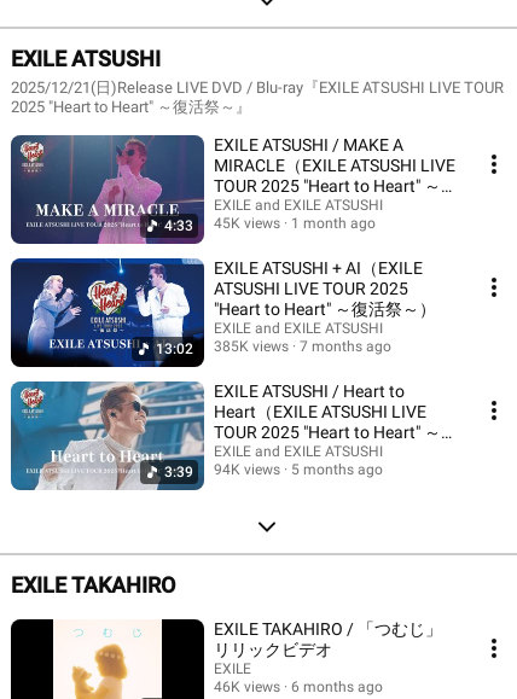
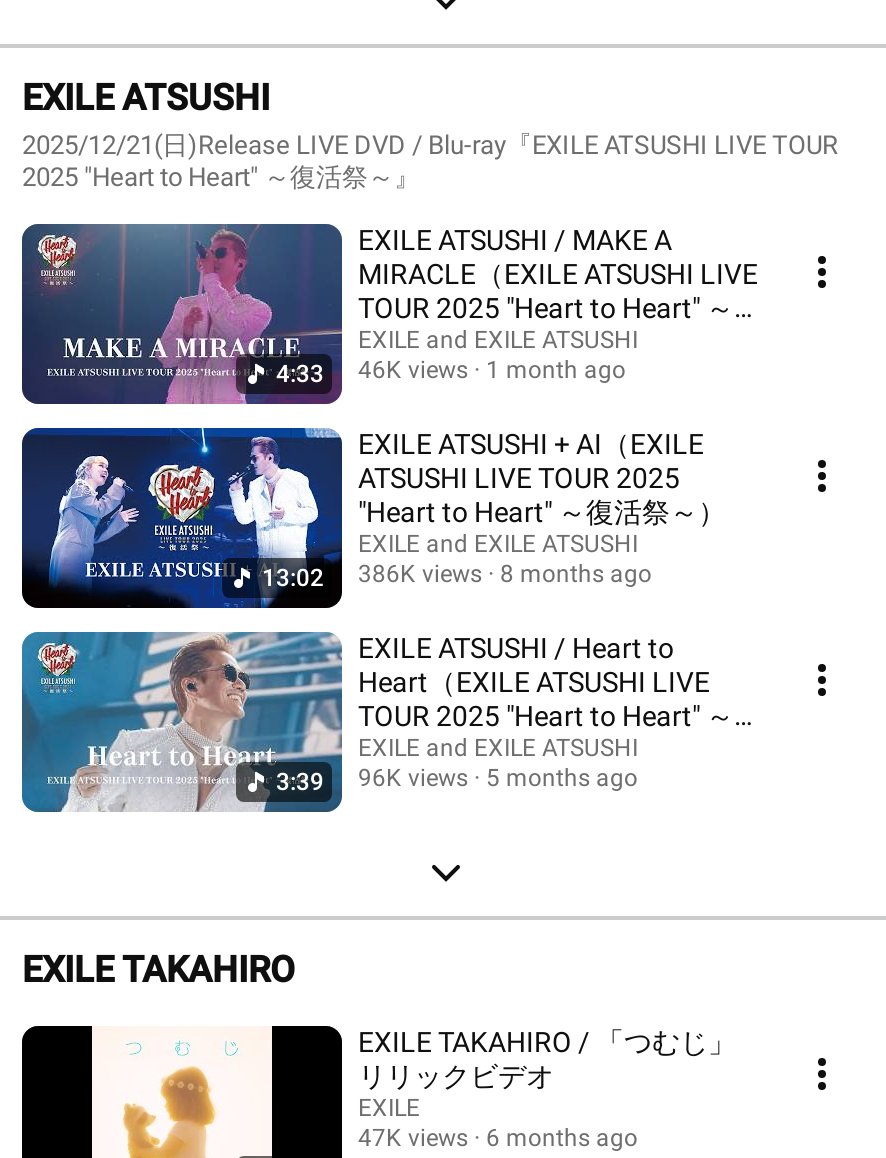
[164,214,376,234] 4:33 45K views 1 month ago -> [276,355,626,387] 4:33 46K views 1 month ago
[214,337,289,354] 385K views -> [358,559,482,587] 386K views
[300,337,391,354] 7 months ago -> [500,559,652,587] 8 months ago
[164,461,383,480] 3:39 94K views 5 months ago -> [276,763,638,795] 3:39 96K views 5 months ago
[214,678,383,695] 46K views 6 months ago -> [358,1123,638,1151] 47K views 6 months ago

